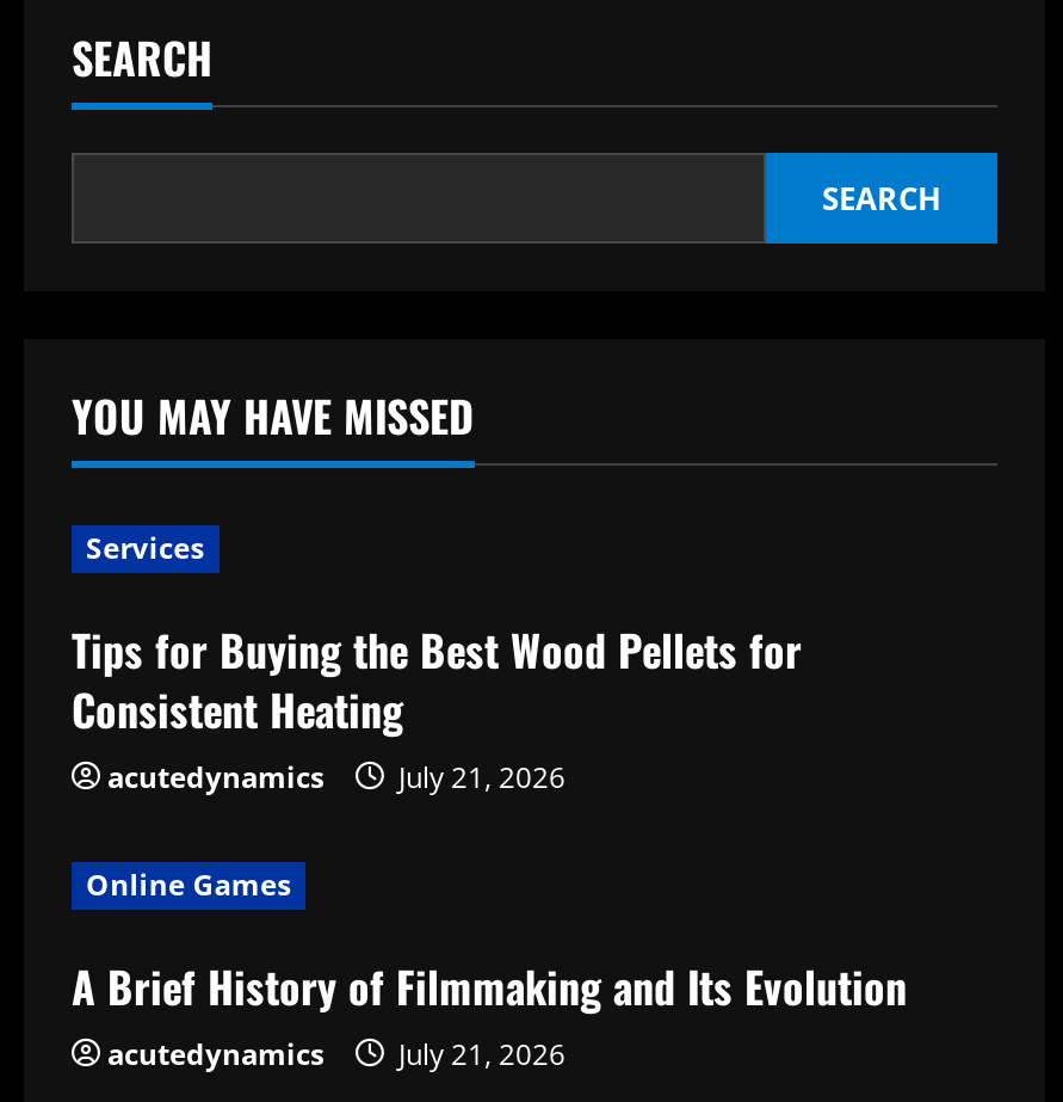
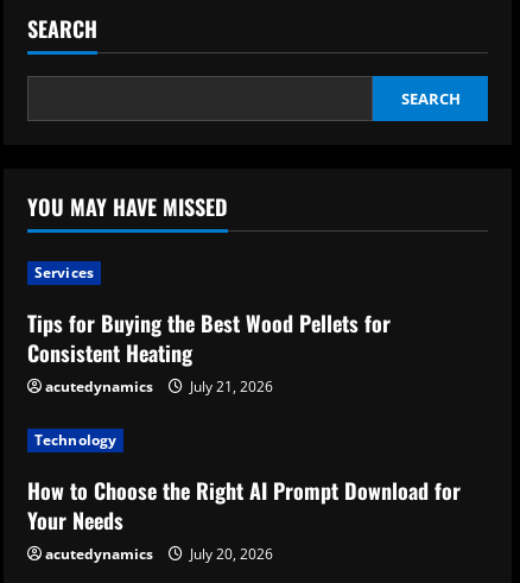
[86,864,292,905] Online Games -> [34,430,116,450] Technology
[72,955,907,1017] A Brief History of Filmmaking and Its Evolution -> [27,475,461,536] How to Choose the Right AI Prompt Download for | Your Needs
[107,1034,566,1075] acutedynamics July 21, 2026 -> [45,544,273,564] acutedynamics July 20, 2026

